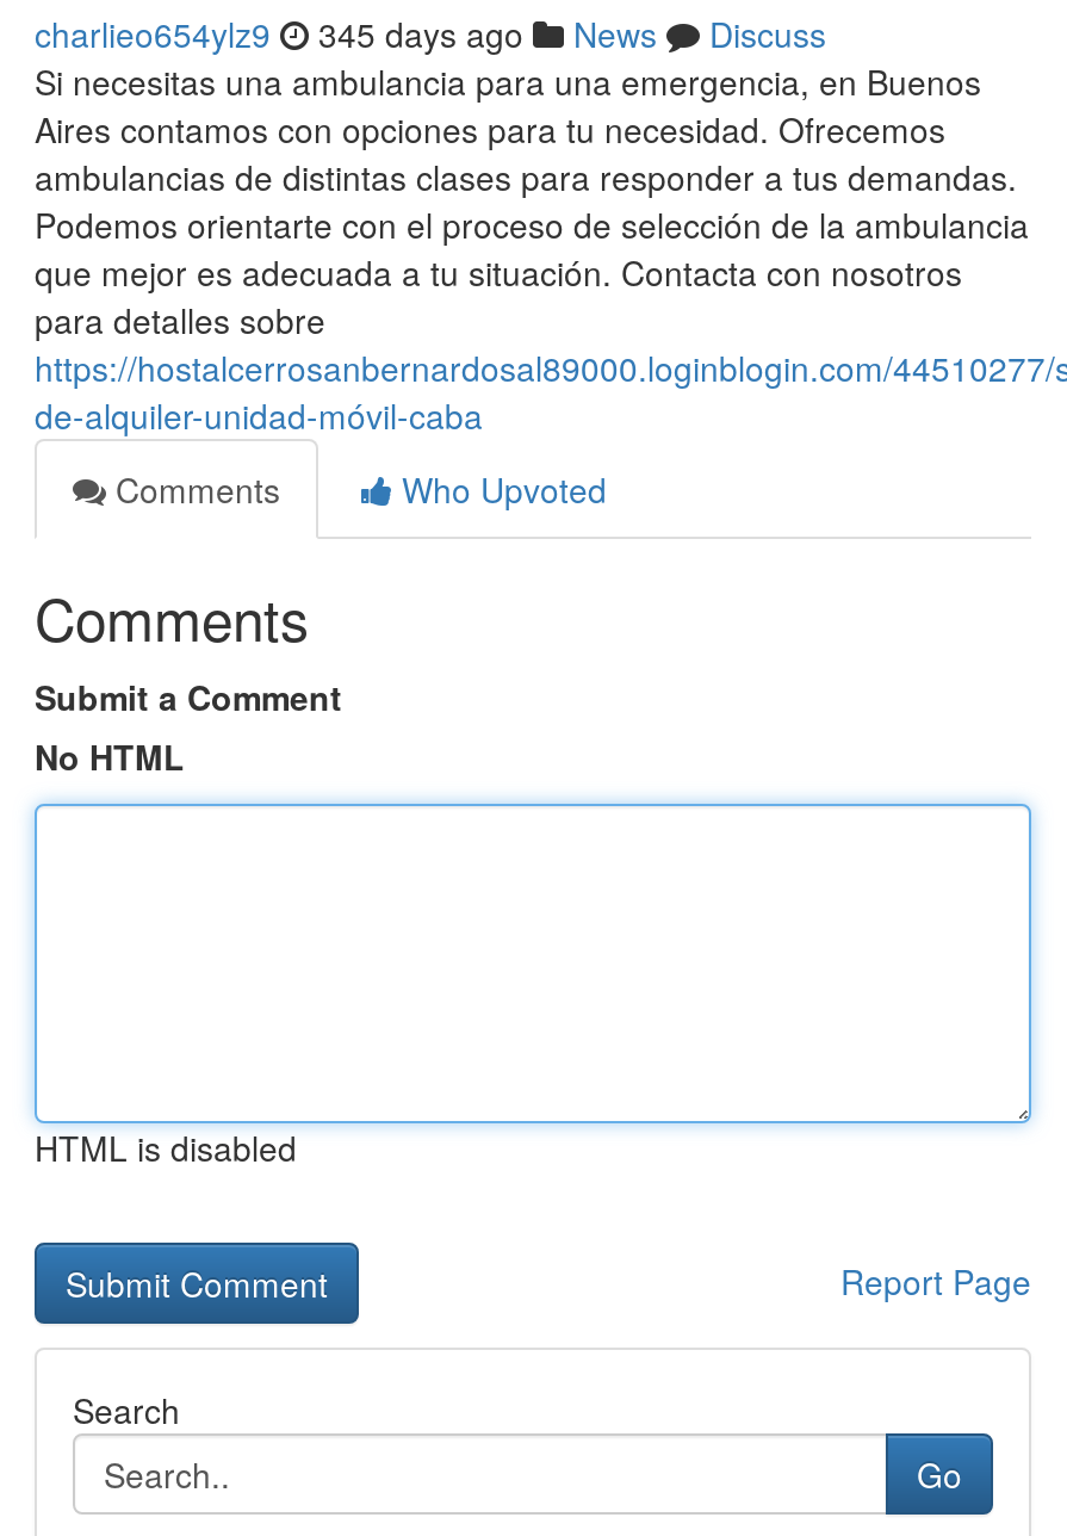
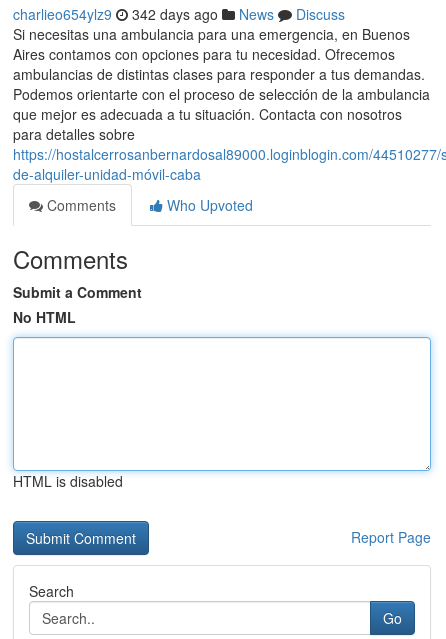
[35,10,826,57] charlieo654ylz9 345 days ago News Discuss -> [13,4,345,24] charlieo654ylz9 342 days ago News Discuss

